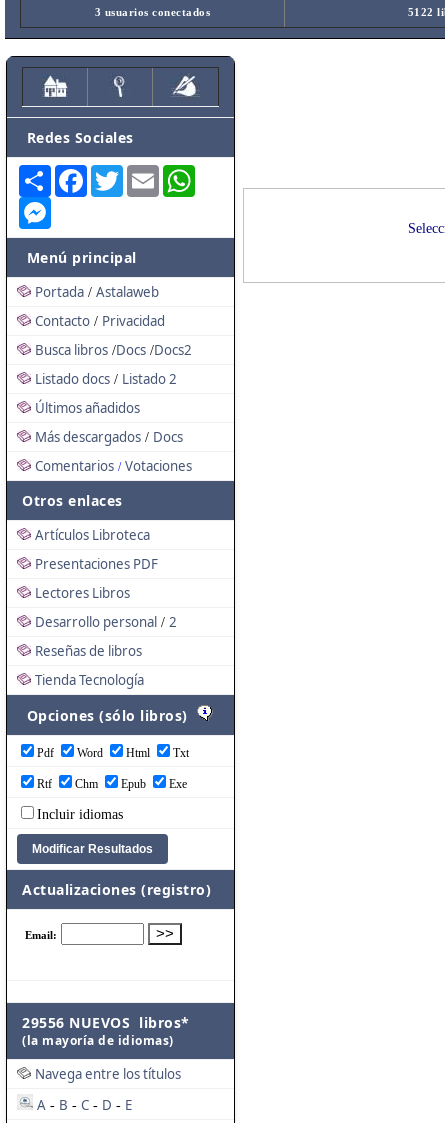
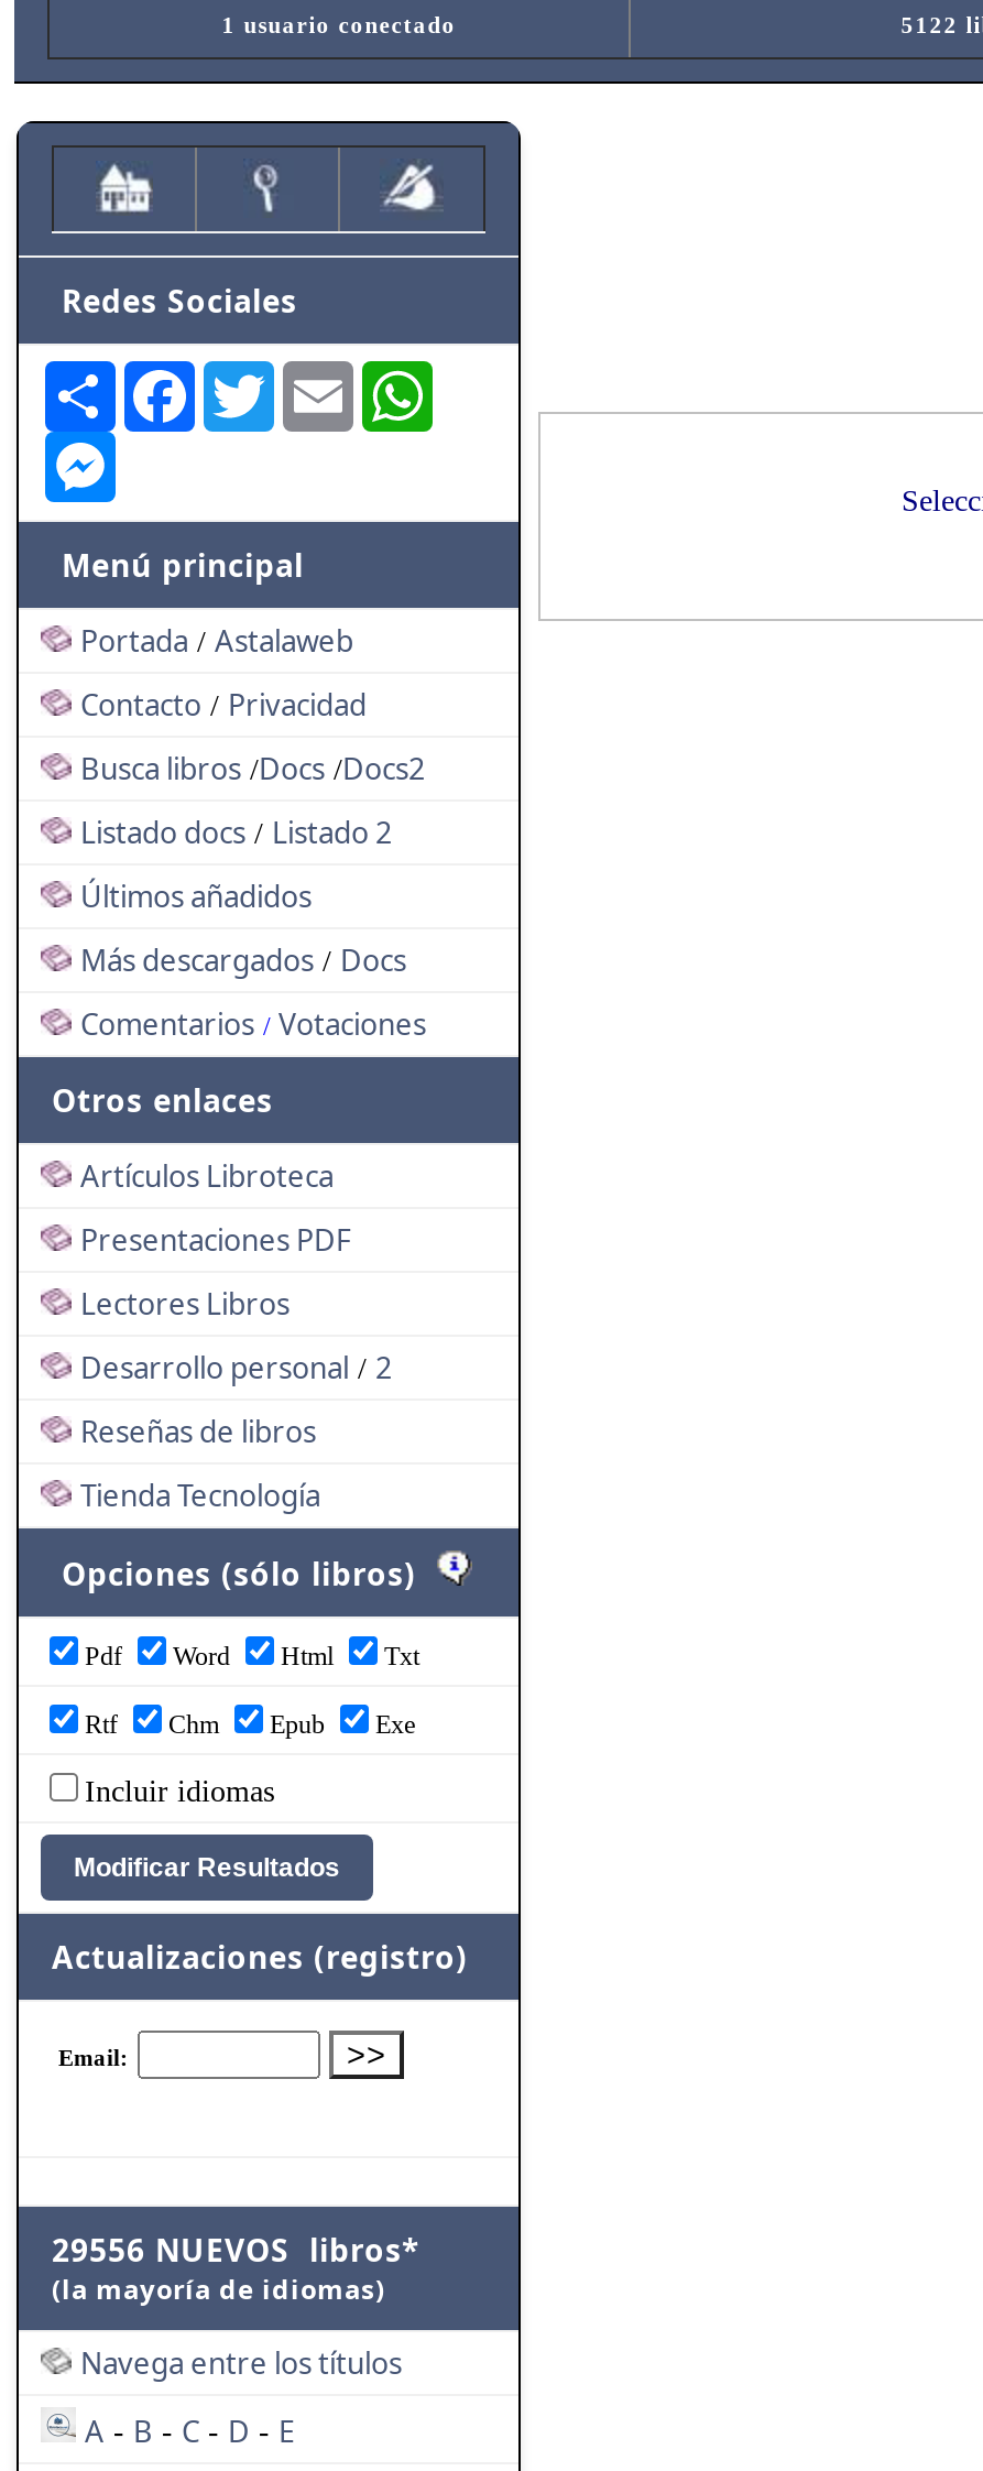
[95,7,210,18] 3 usuarios conectados -> [222,13,456,37] 1 usuario conectado

